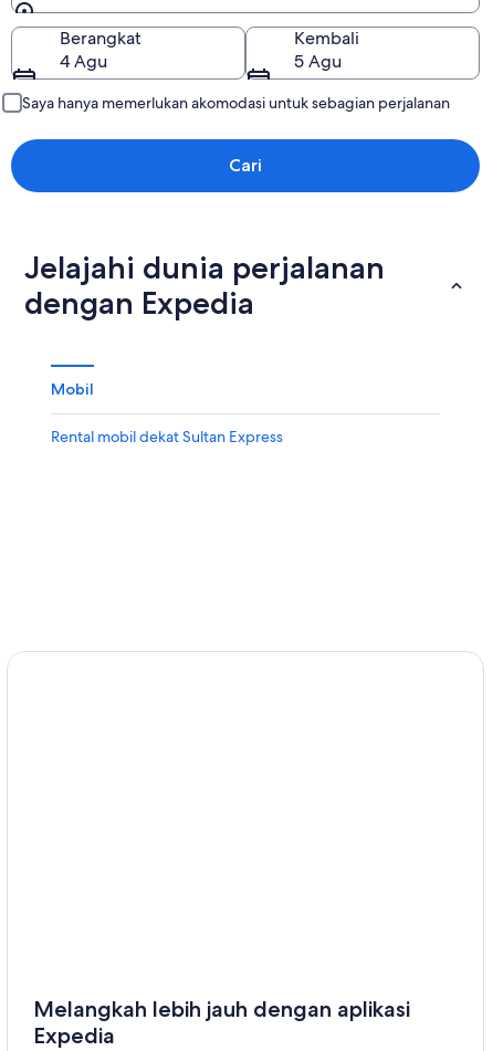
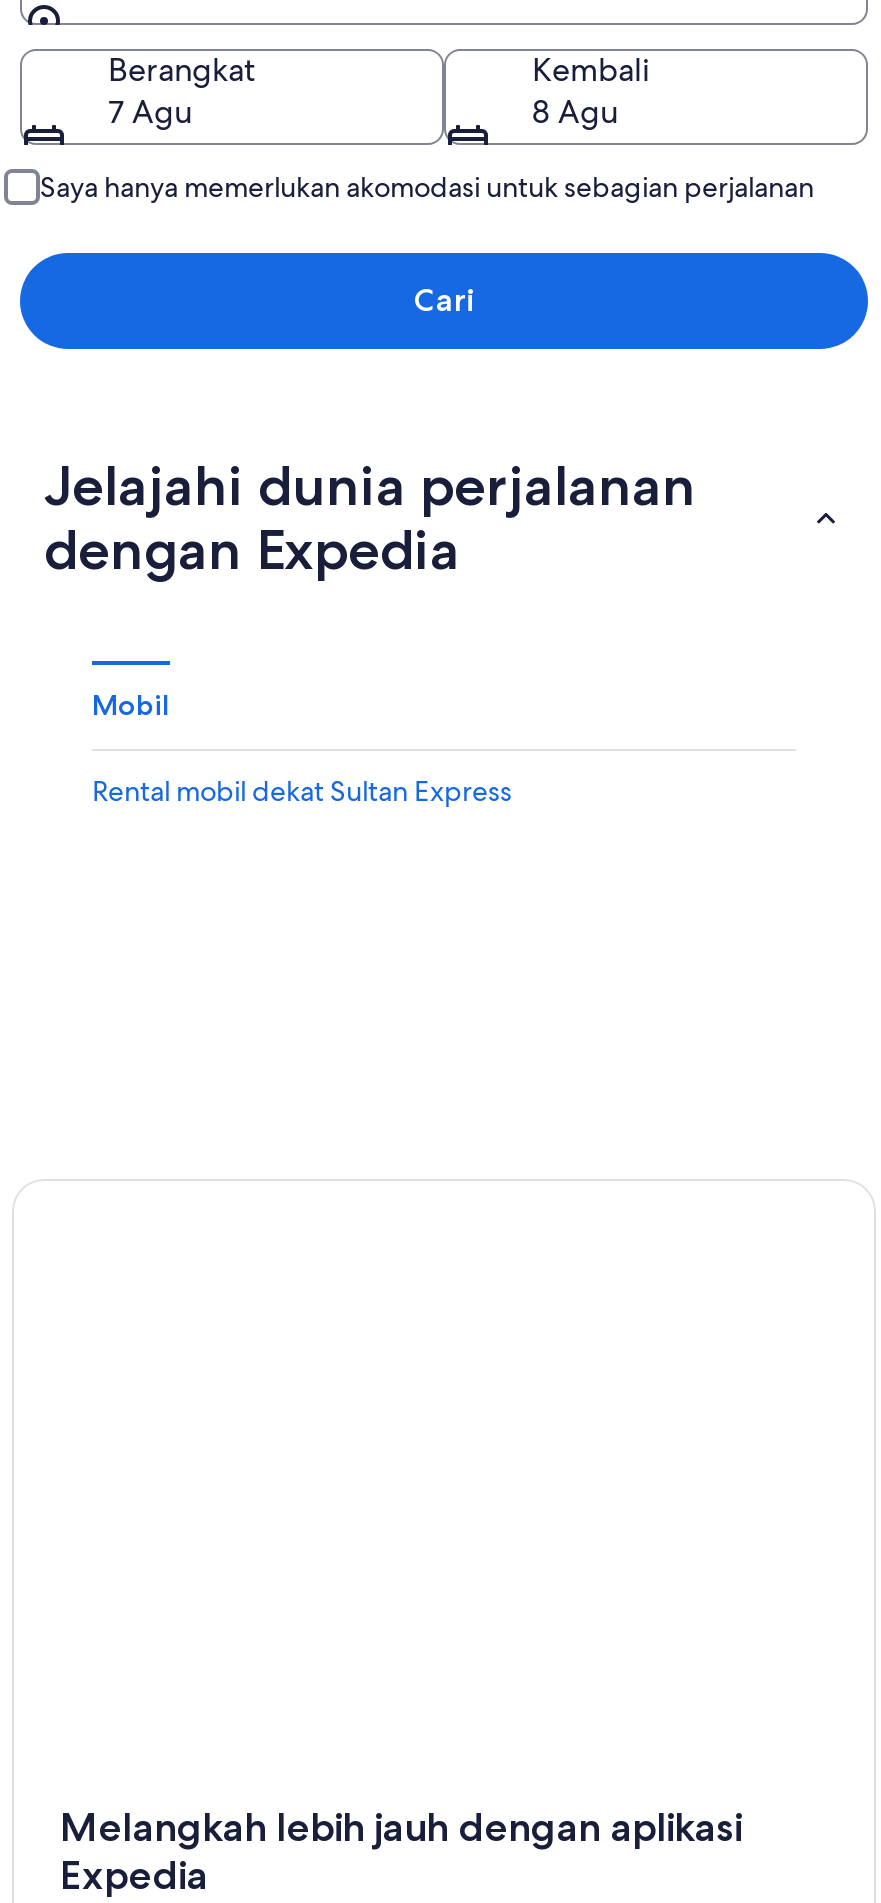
[60,49,107,72] 4 Agu -> [108,90,192,132] 7 Agu
[294,49,342,72] 5 Agu -> [532,90,618,132] 8 Agu

